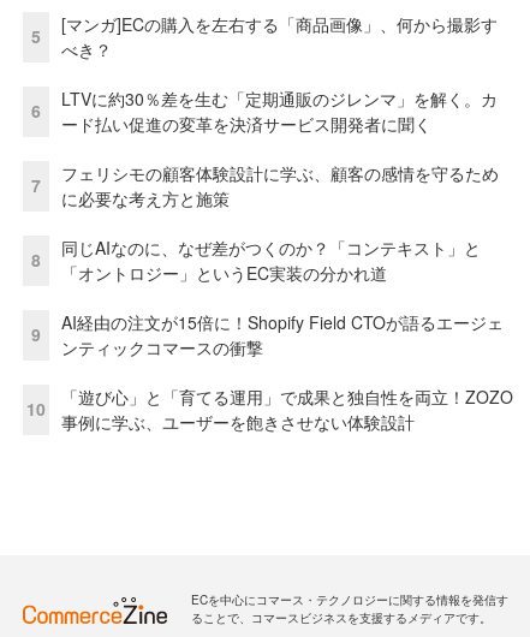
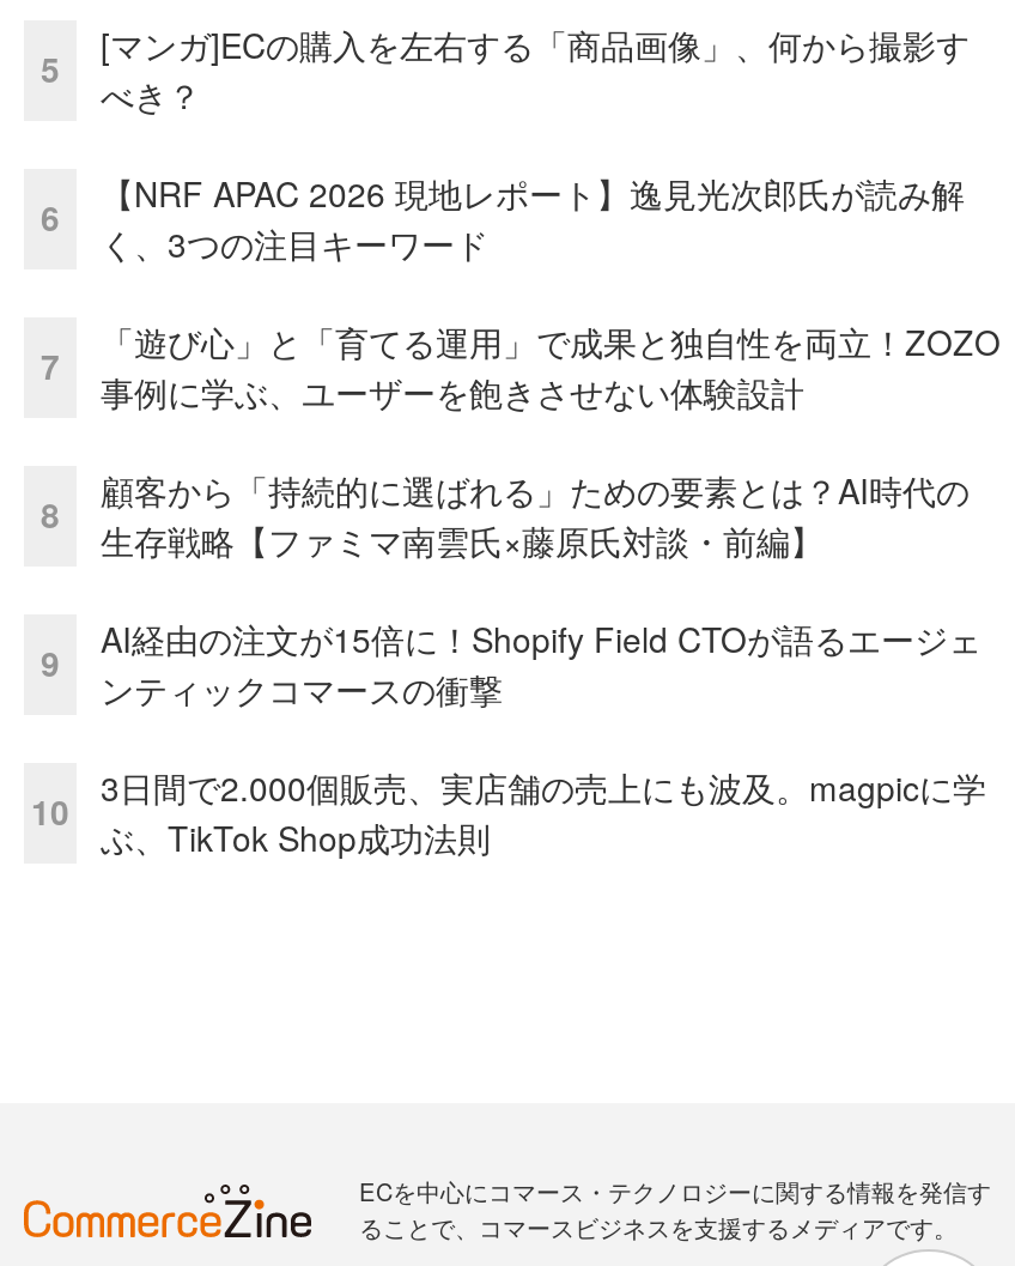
[61,86,498,135] LTVに約30％差を生む「定期通販のジレンマ」を解く。カ | ード払い促進の変革を決済サービス開発者に聞く -> [101,168,965,266] 【NRF APAC 2026 現地レポート】逸見光次郎氏が読み解 | く、3つの注目キーワード
[61,161,499,210] フェリシモの顧客体験設計に学ぶ、顧客の感情を守るため | に必要な考え方と施策 -> none
[61,235,481,284] 同じAIなのに、なぜ差がつくのか？「コンテキスト」と | 「オントロジー」というEC実装の分かれ道 -> [101,465,970,563] 顧客から「持続的に選ばれる」ための要素とは？AI時代の | 生存戦略【ファミマ南雲氏×藤原氏対談・前編】
none -> [101,762,986,860] 3日間で2.000個販売、実店舗の売上にも波及。magpicに学 | ぶ、TikTok Shop成功法則
moved [61,384,513,434] -> [101,317,1001,415]: 「遊び心」と「育てる運用」で成果と独自性を両立！ZOZO | 事例に学ぶ、ユーザーを飽きさせない体験設計

